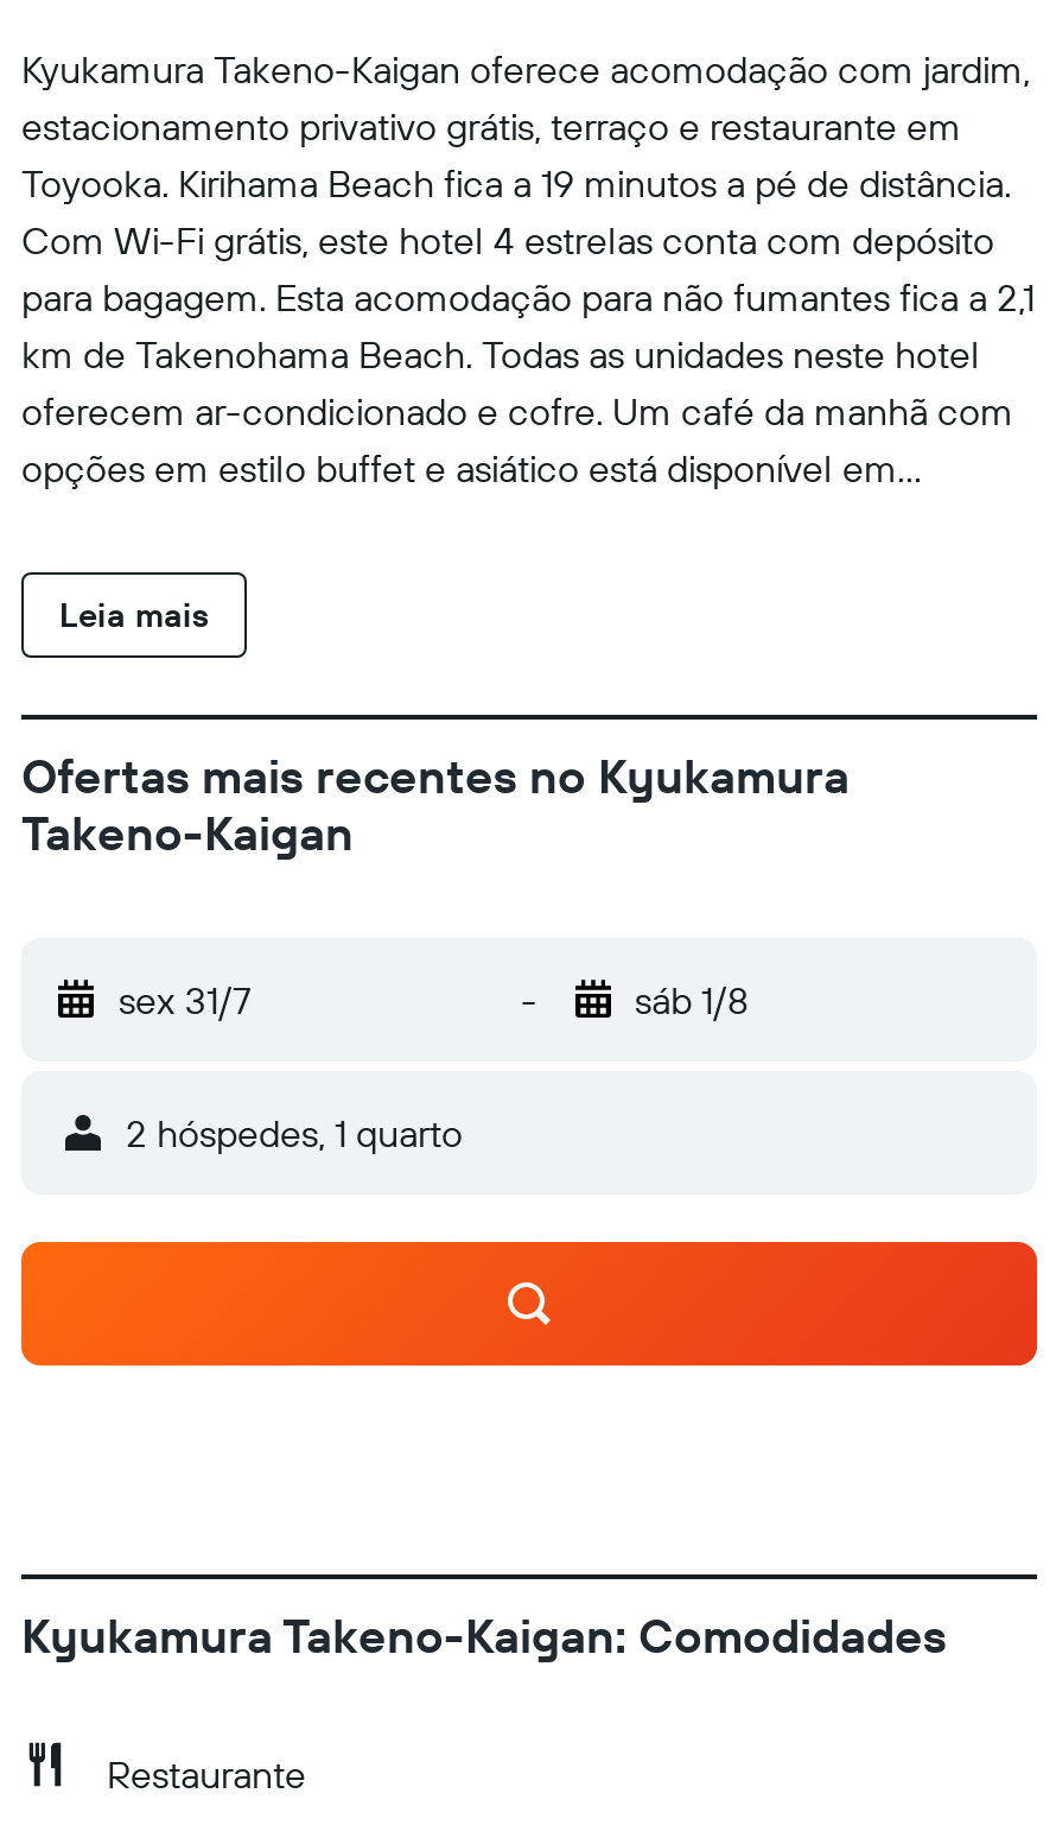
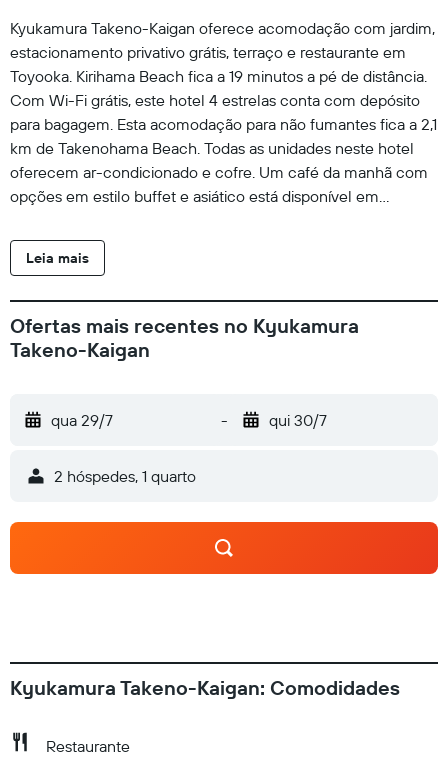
[119,976,252,1024] sex 31/7 -> [51,410,113,430] qua 29/7
[635,976,749,1024] sáb 1/8 -> [268,410,326,430] qui 30/7

